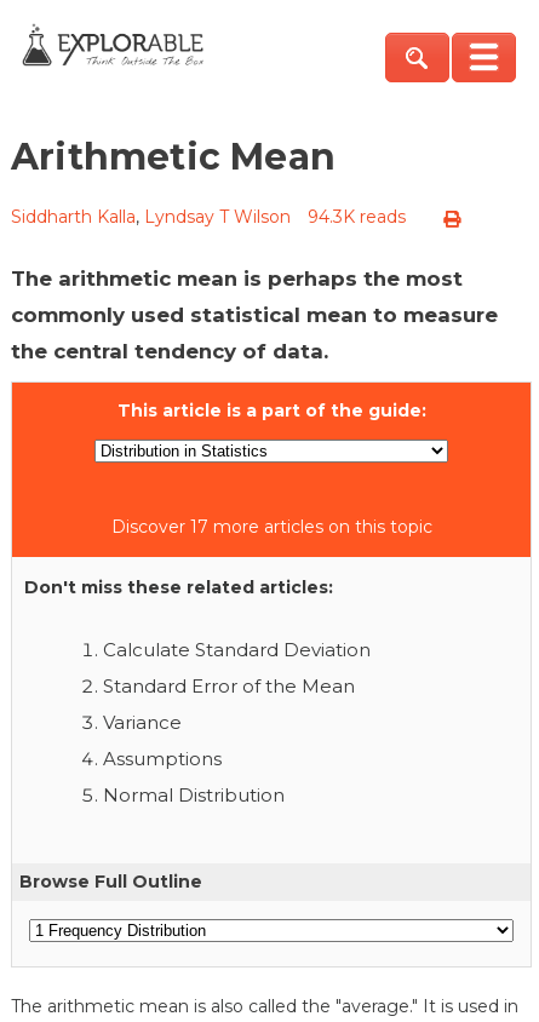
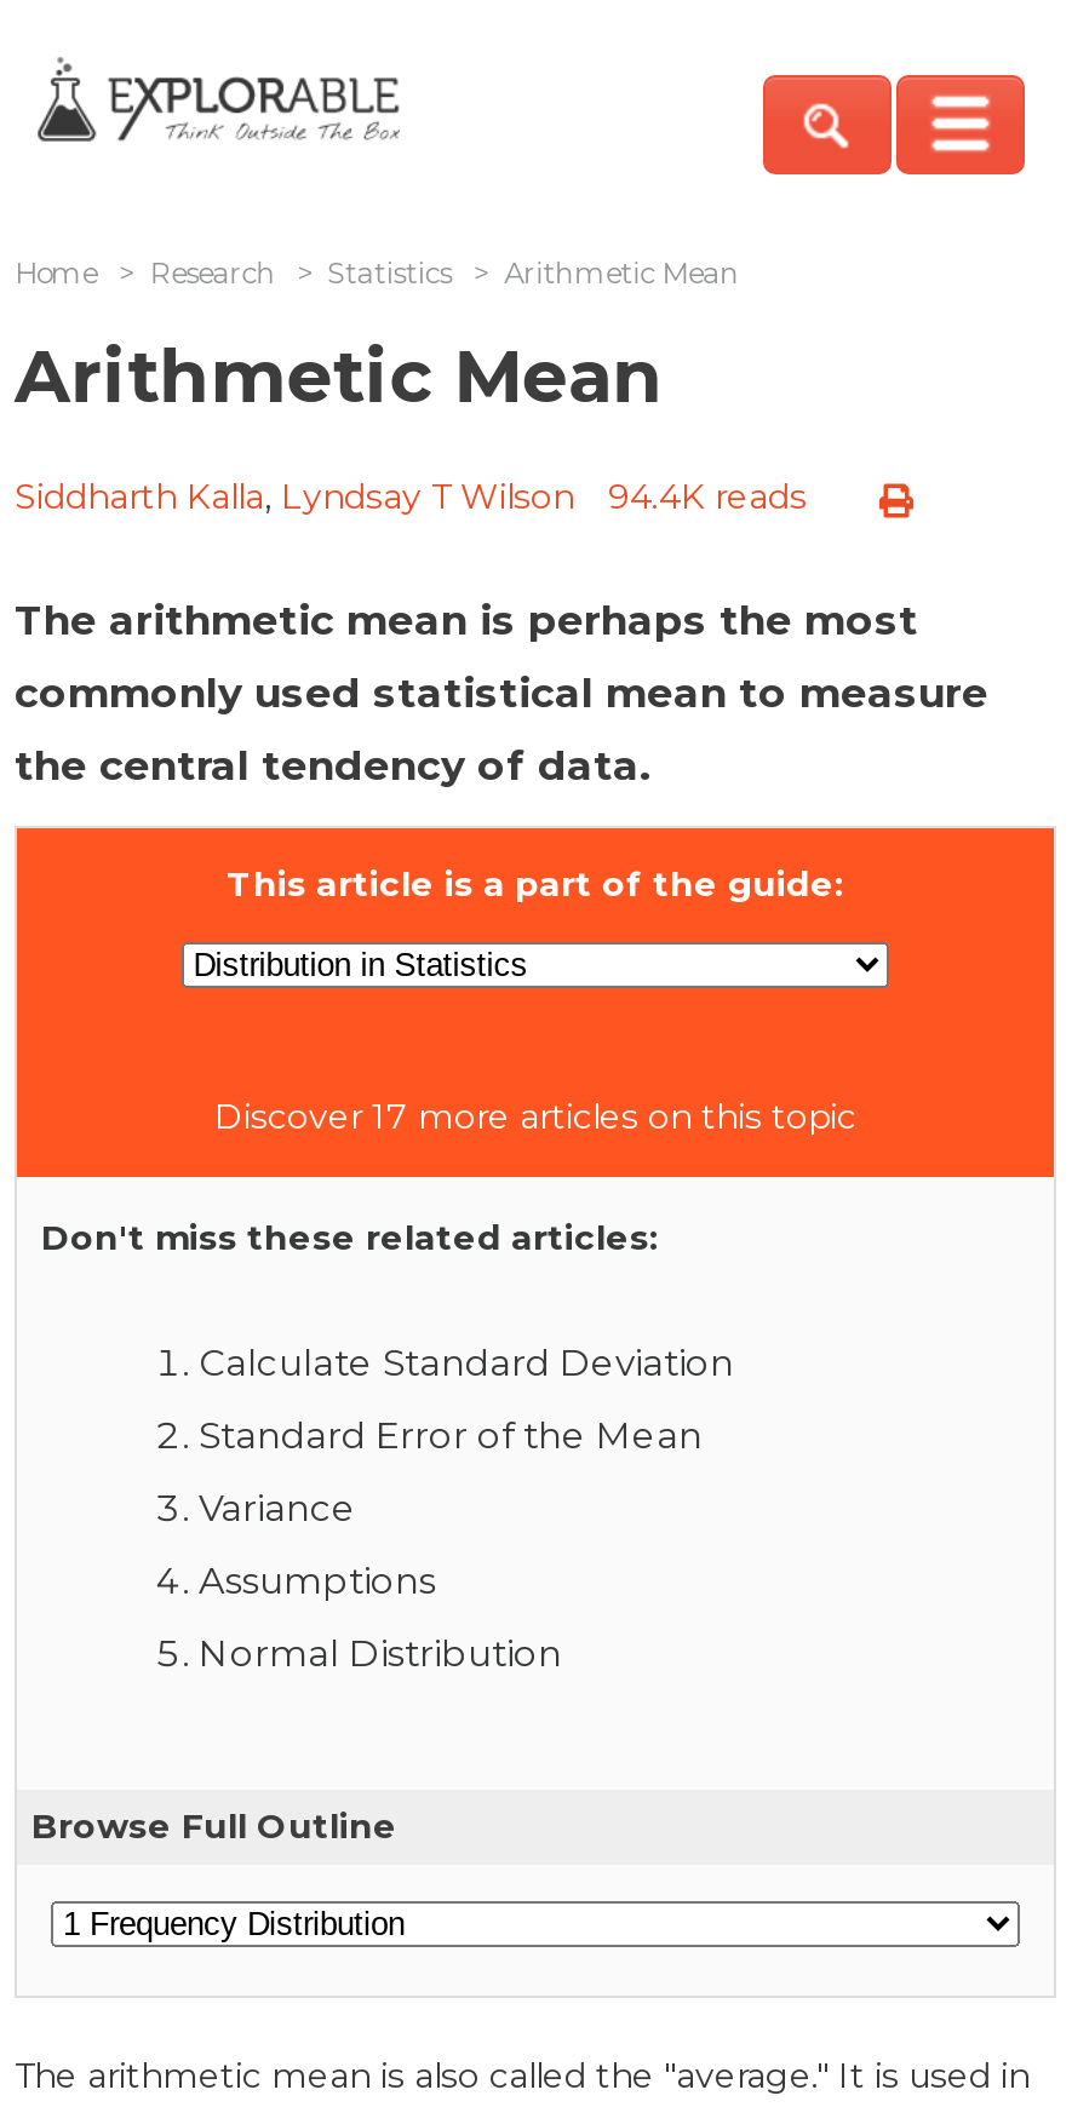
none -> [15,256,739,290] Home > Research > Statistics > Arithmetic Mean
[11,206,406,227] Siddharth Kalla, Lyndsay T Wilson 94.3K reads -> [15,474,807,518] Siddharth Kalla, Lyndsay T Wilson 94.4K reads

